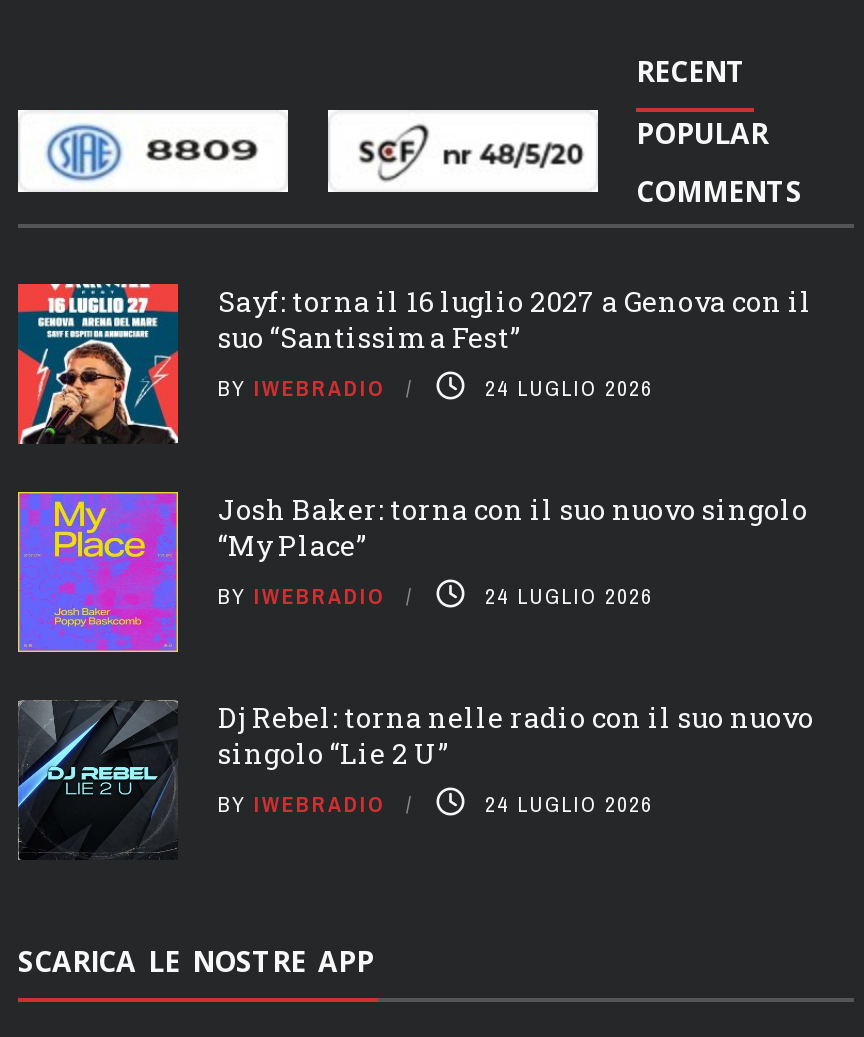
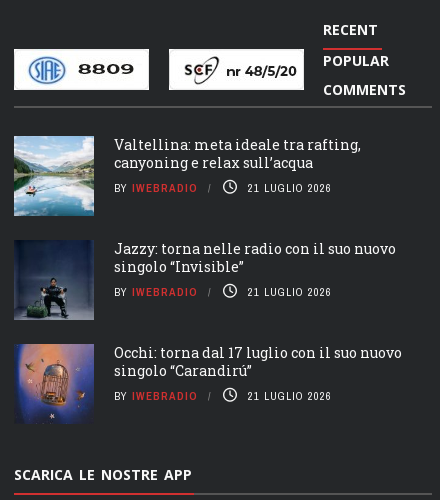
[16,281,812,445] [image] | Sayf: torna il 16 luglio 2027 a Genova con il | suo “Santissima Fest” -> [13,135,361,217] [image] | Valtellina: meta ideale tra rafting, | canyoning e relax sull’acqua
[485,375,653,403] 24 LUGLIO 2026 -> [247,181,331,195] 21 LUGLIO 2026
[16,489,808,653] [image] | Josh Baker: torna con il suo nuovo singolo | “My Place” -> [14,239,396,320] [image] | Jazzy: torna nelle radio con il suo nuovo | singolo “Invisible”
[485,583,653,611] 24 LUGLIO 2026 -> [247,285,331,299] 21 LUGLIO 2026
[16,699,814,859] [image] | Dj Rebel: torna nelle radio con il suo nuovo | singolo “Lie 2 U” -> [14,343,402,424] [image] | Occhi: torna dal 17 luglio con il suo nuovo | singolo “Carandirú”
[485,791,653,819] 24 LUGLIO 2026 -> [247,389,331,403] 21 LUGLIO 2026

